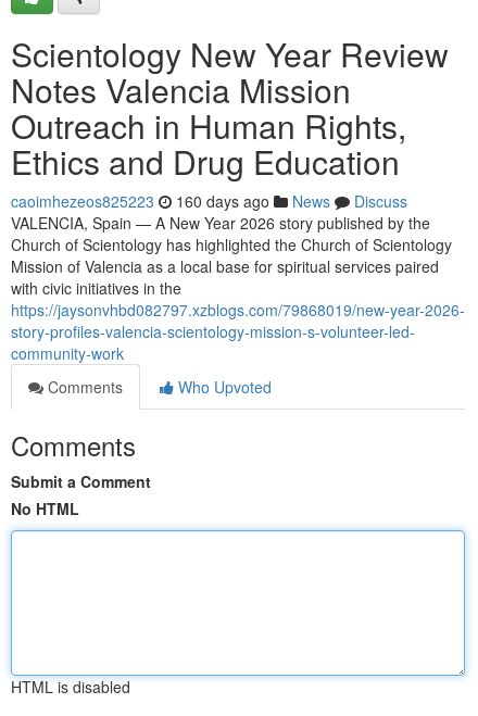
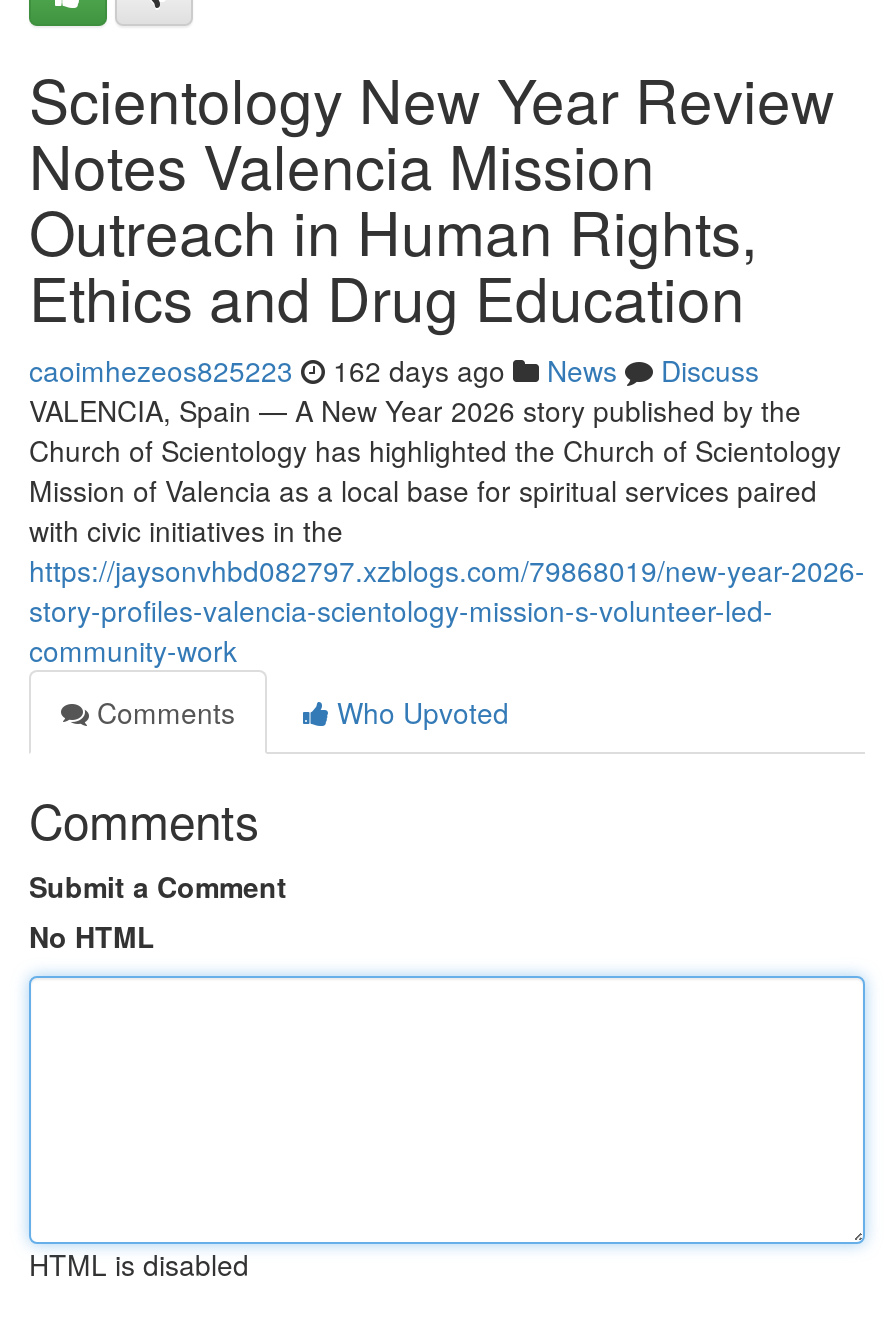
[11,190,407,212] caoimhezeos825223 160 days ago News Discuss -> [29,350,759,390] caoimhezeos825223 162 days ago News Discuss

